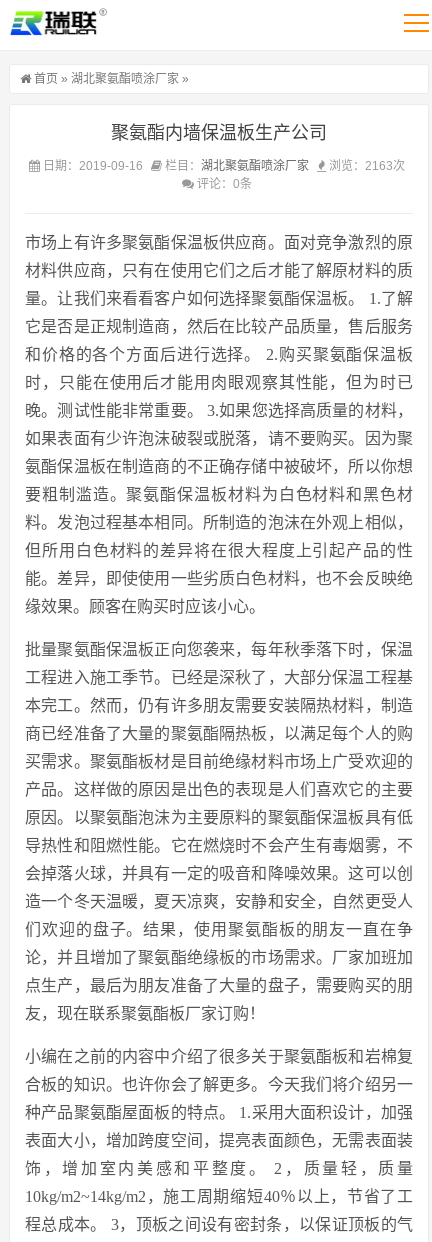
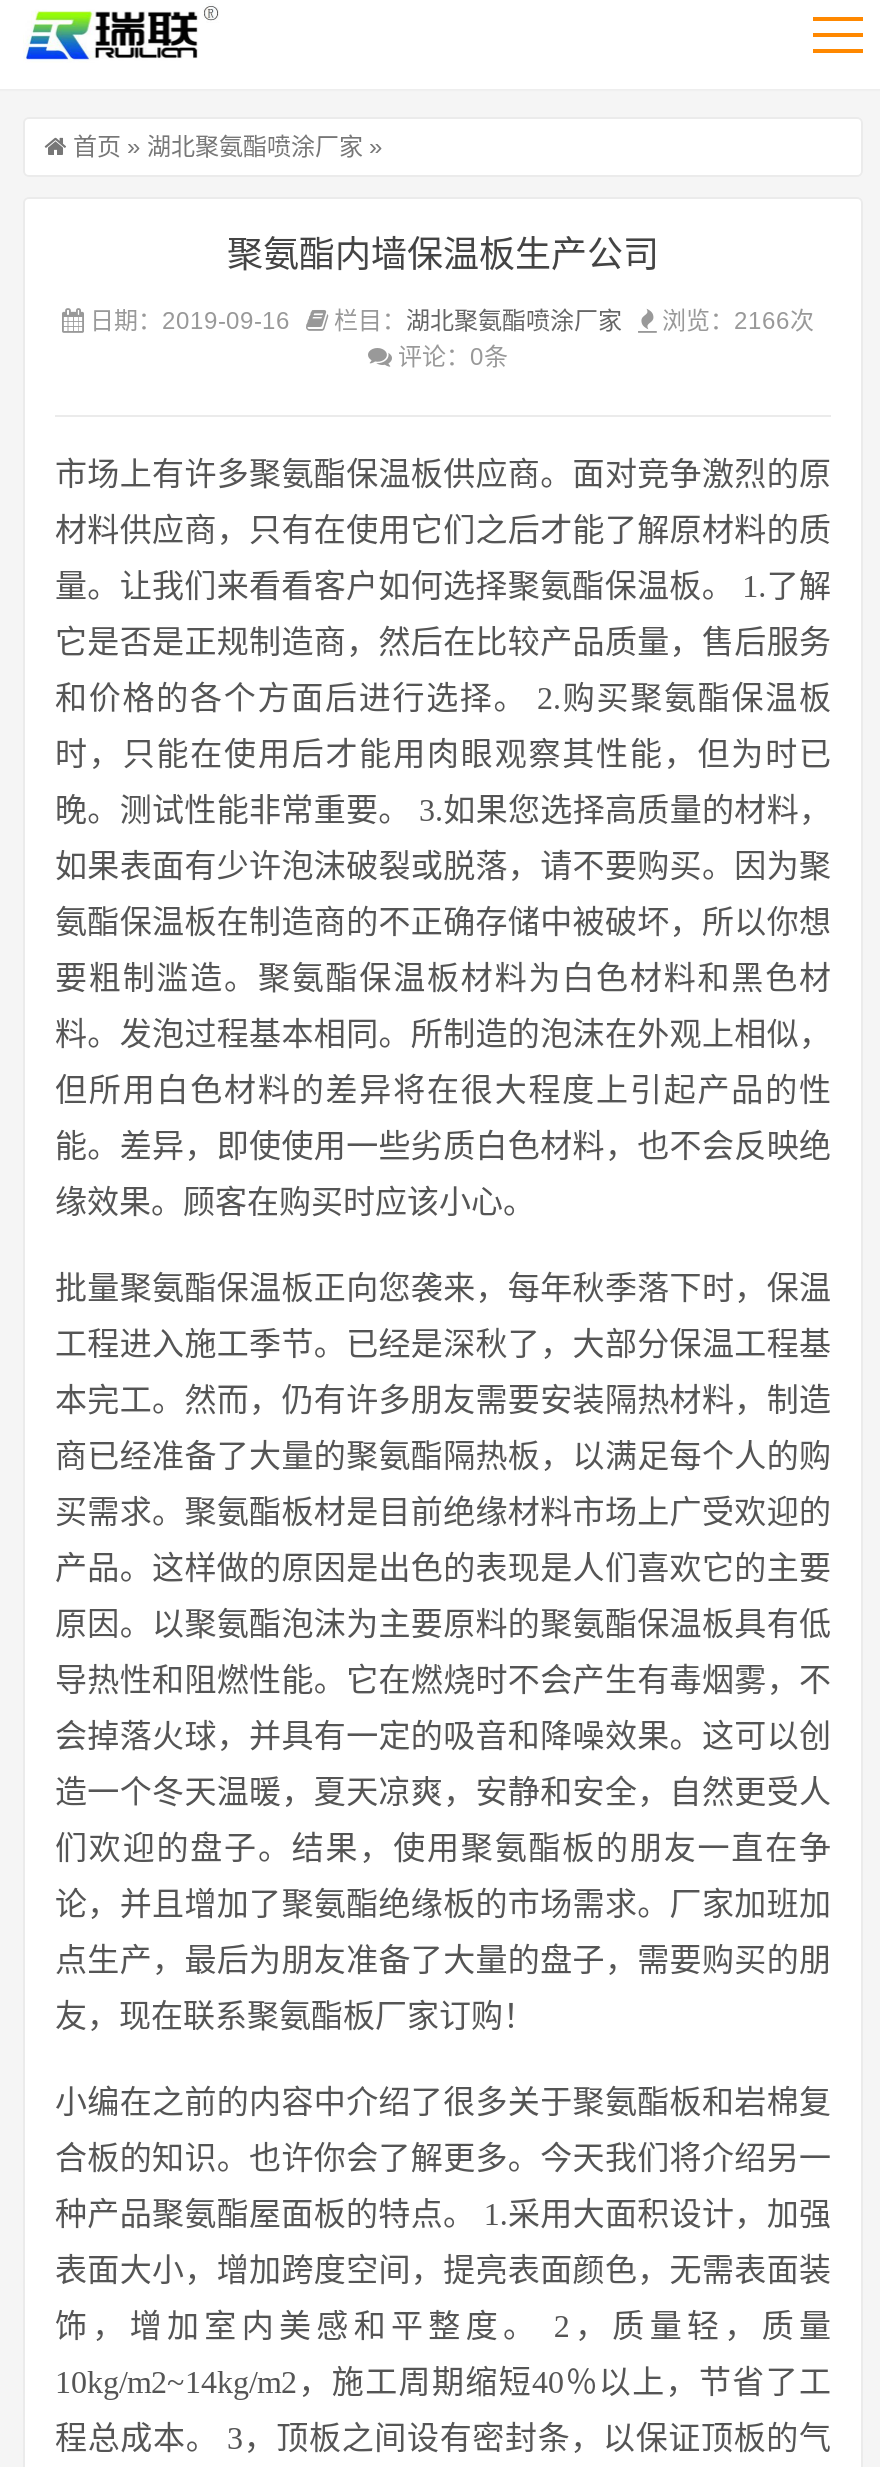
[39,159,404,173] 日期：2019-09-16 栏目：湖北聚氨酯喷涂厂家 浏览：2163次 -> [84,307,814,335] 日期：2019-09-16 栏目：湖北聚氨酯喷涂厂家 浏览：2166次

